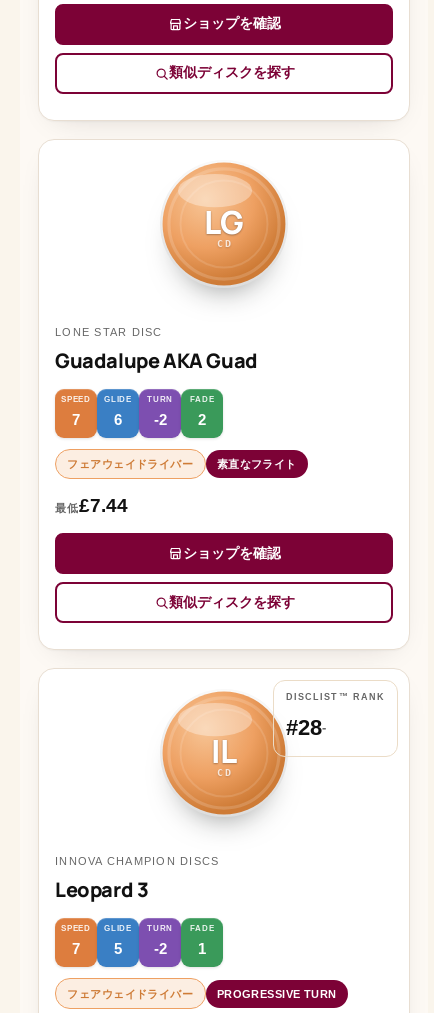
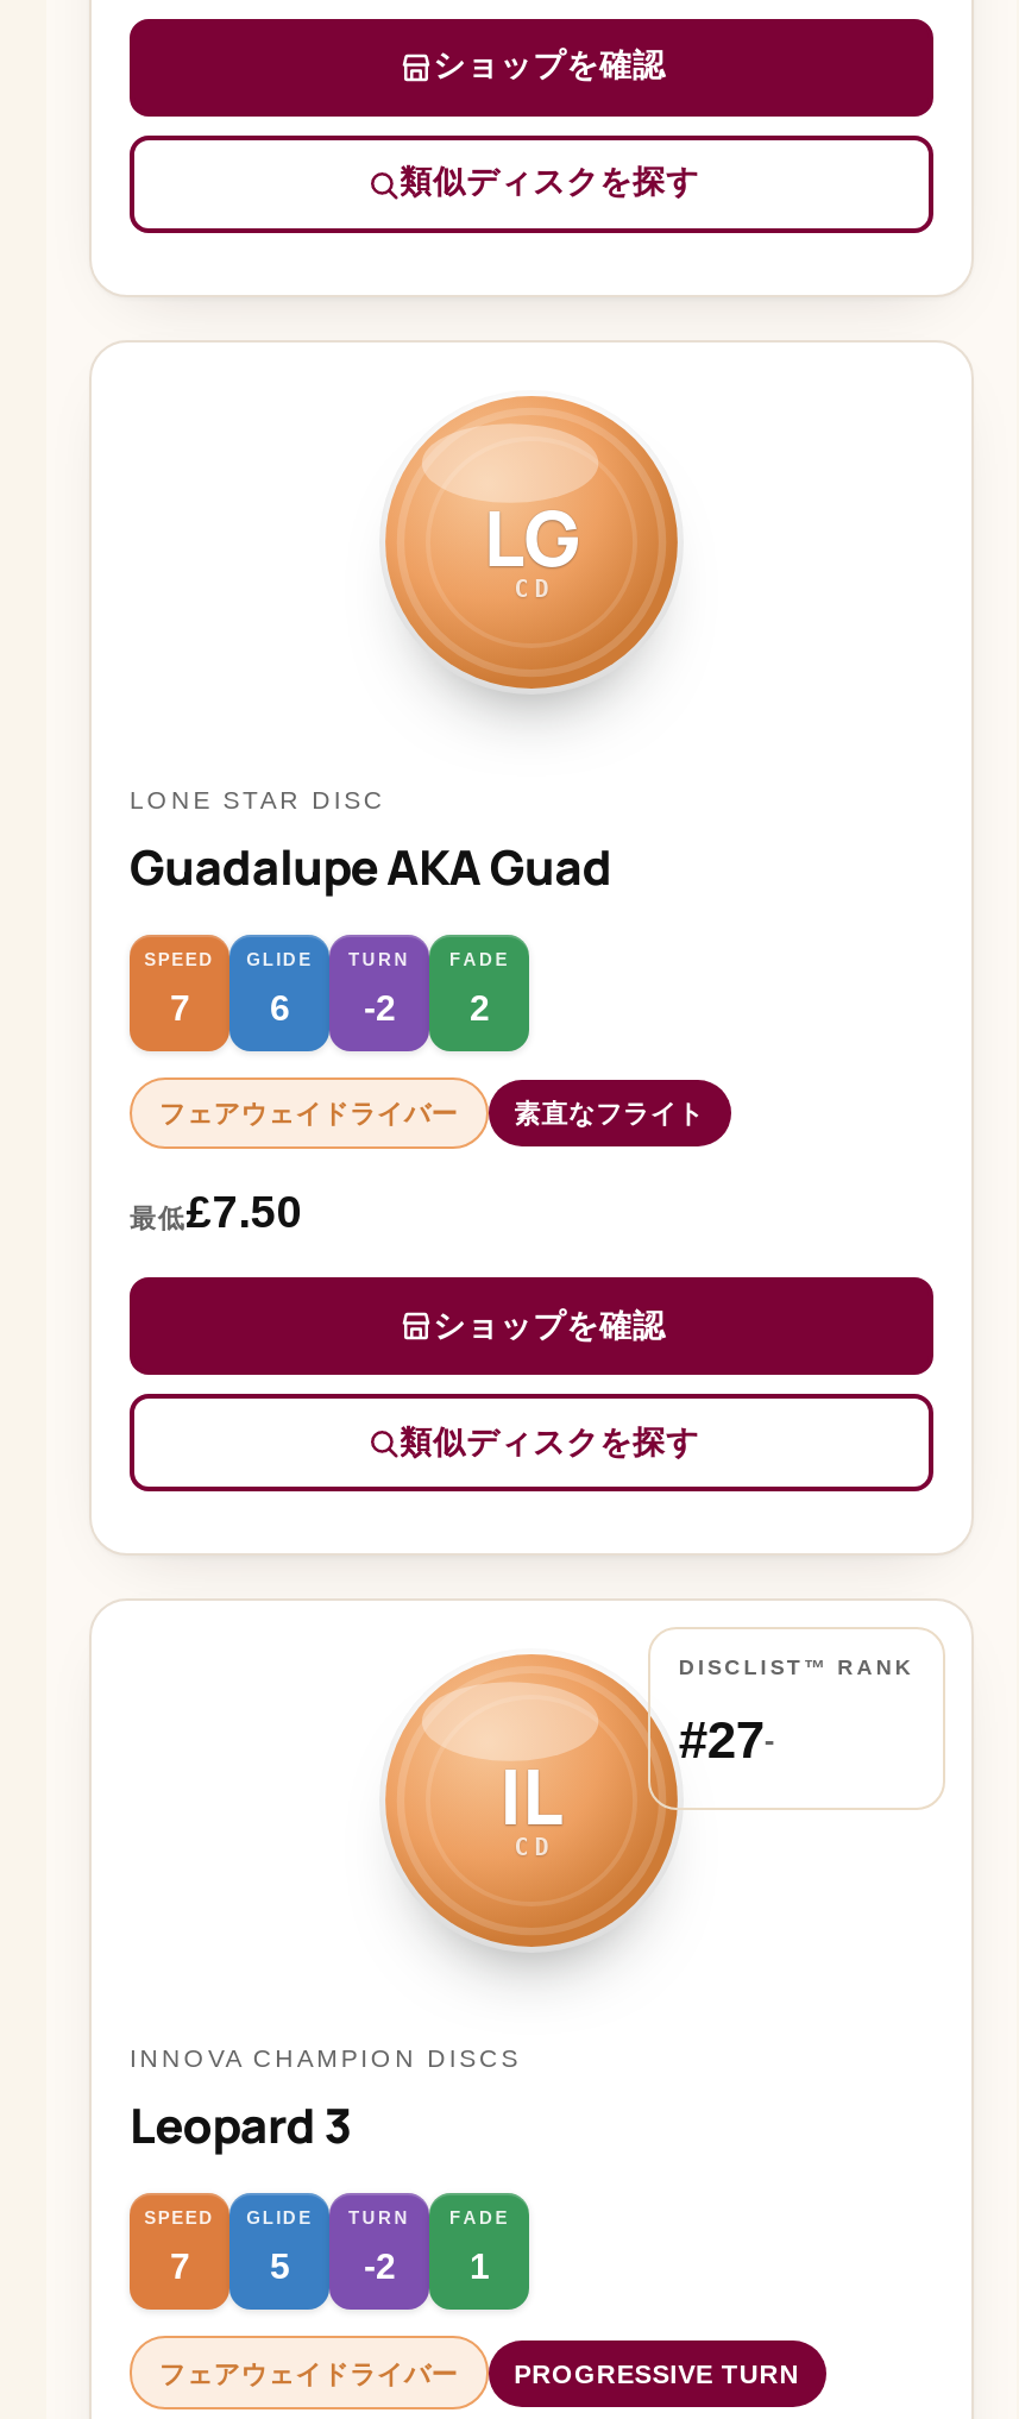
[55,495,128,516] 最低£7.44 -> [130,1188,303,1238] 最低£7.50
[286,715,326,740] #28- -> [679,1711,774,1770] #27-

